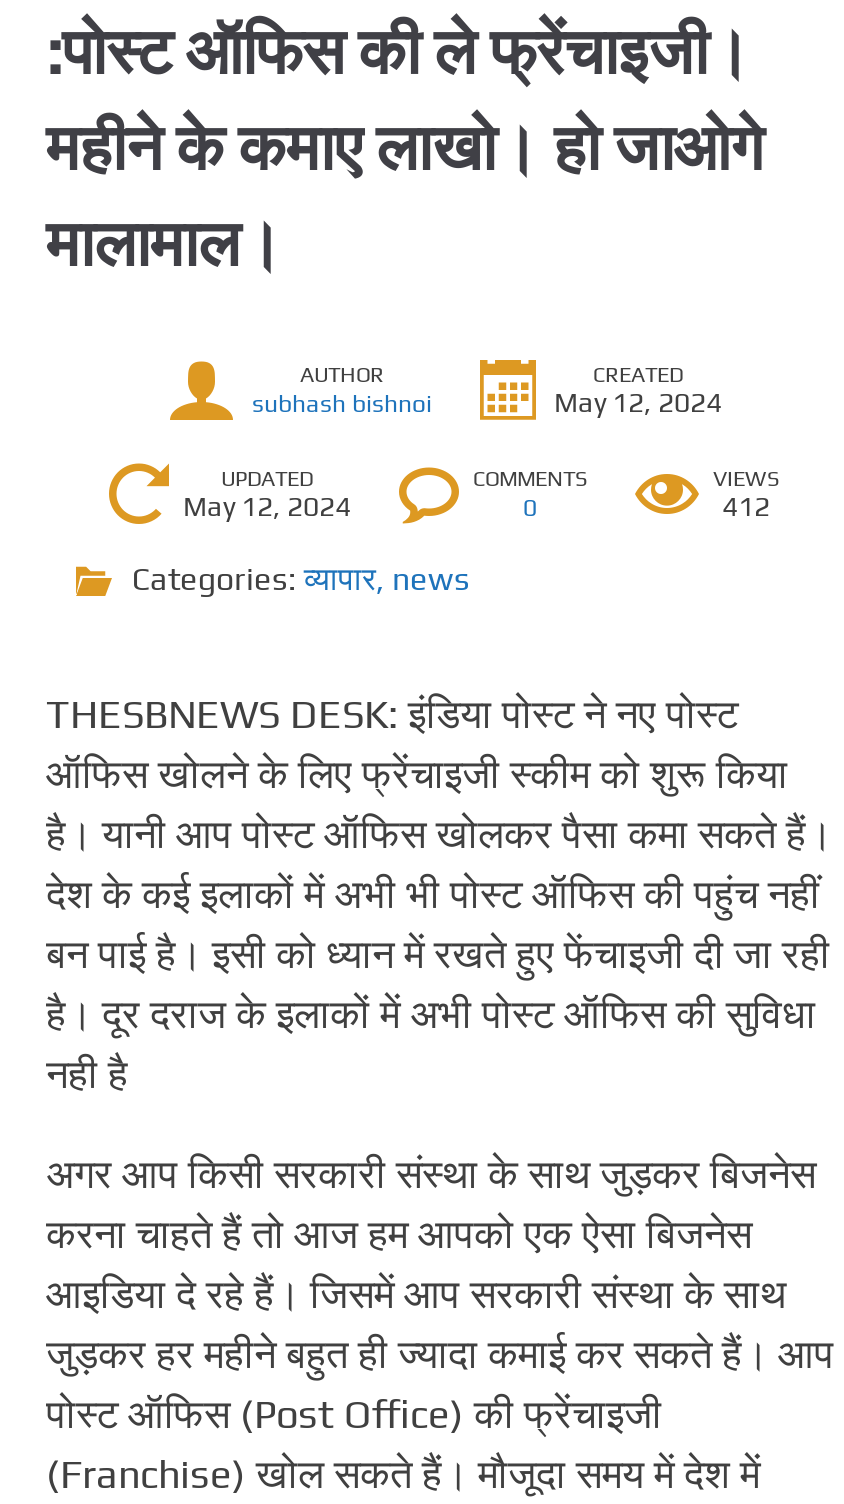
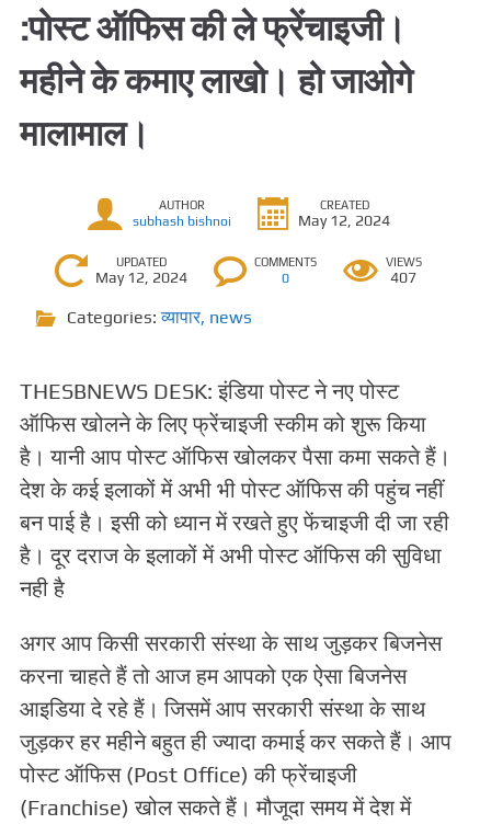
[722,490,770,522] 412 -> [390,268,416,286] 407

